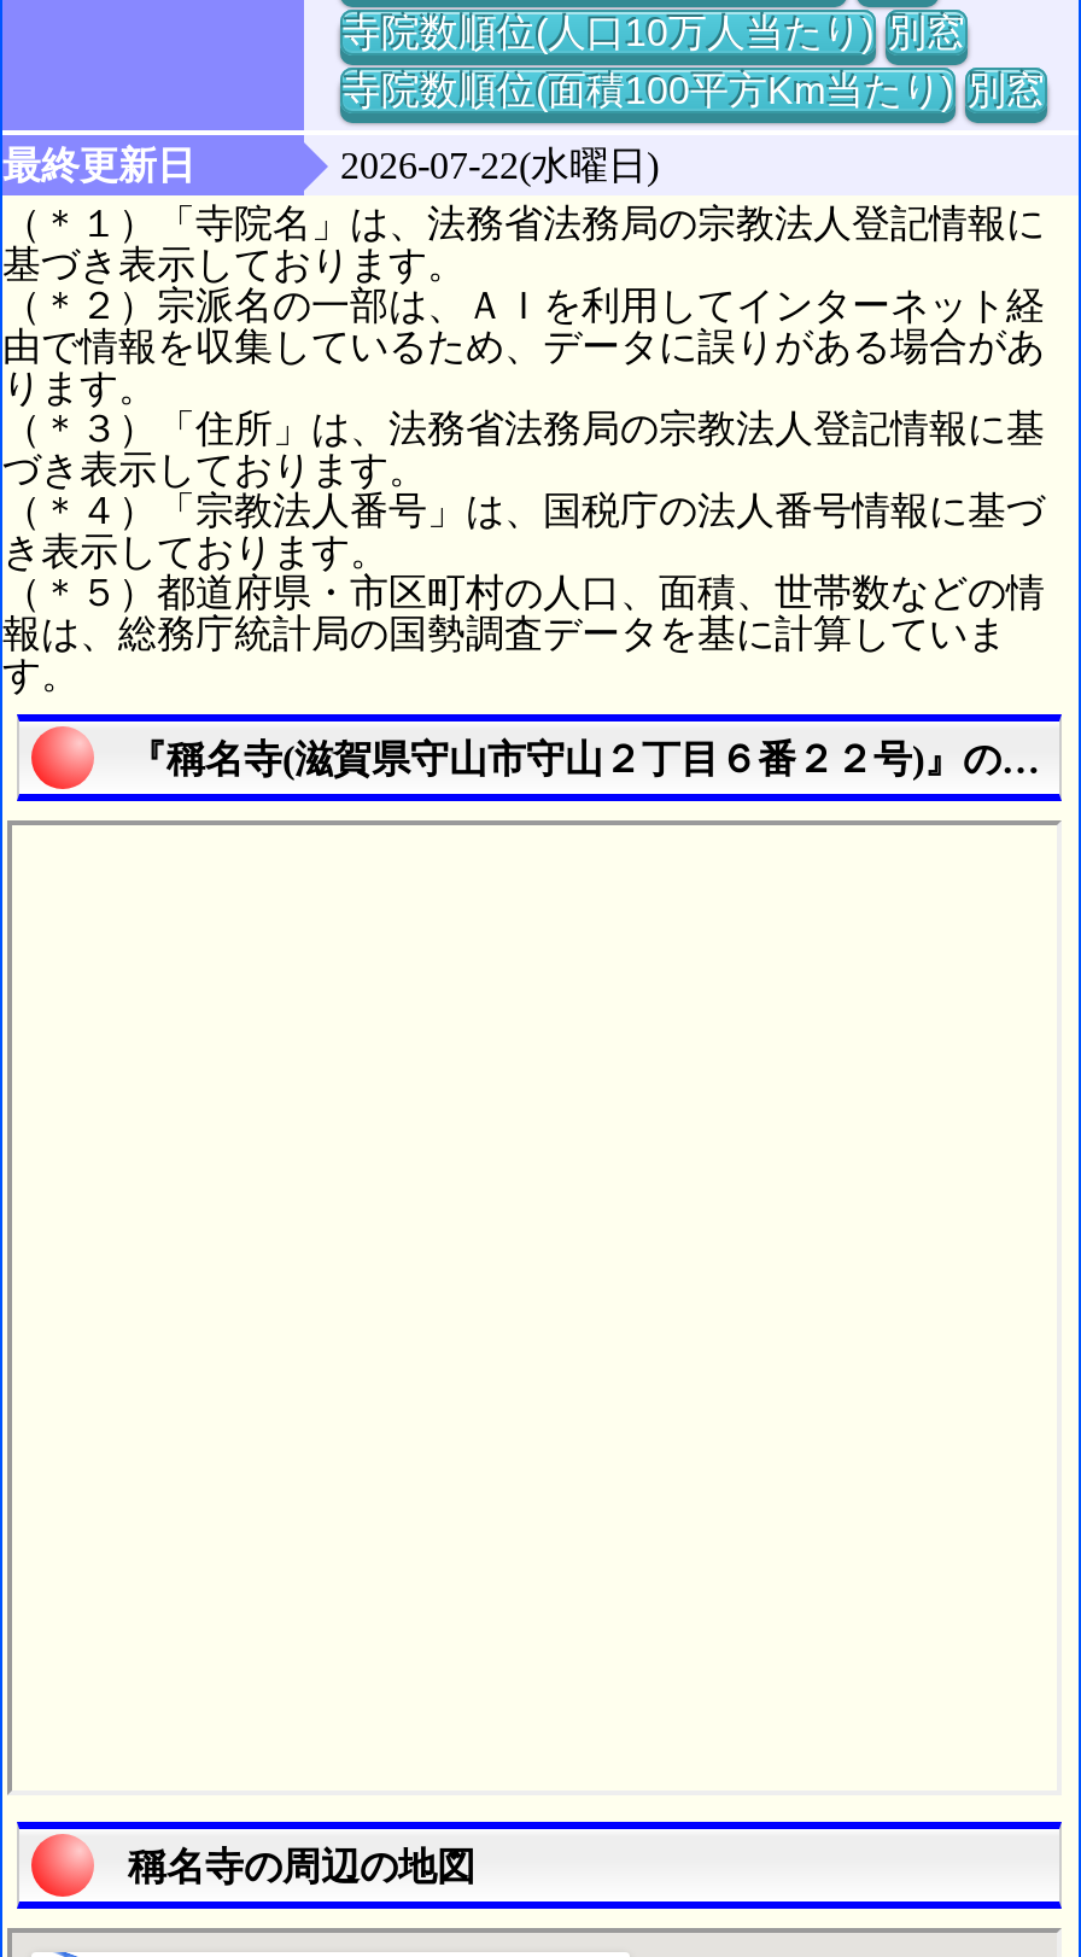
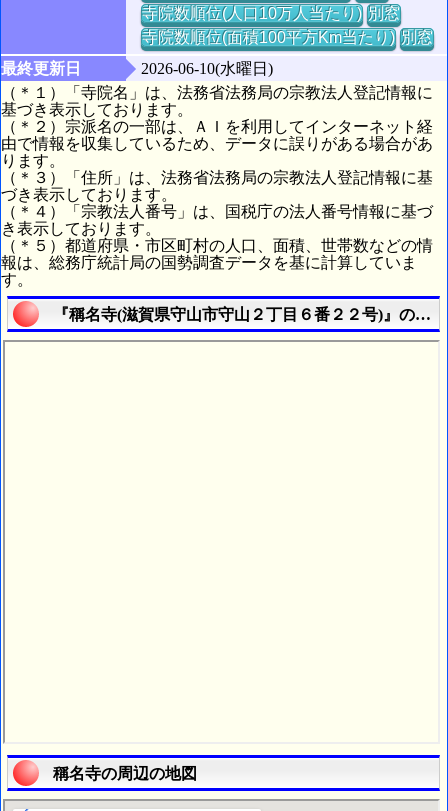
[340,146,659,187] 2026-07-22(水曜日) -> [141,60,273,77] 2026-06-10(水曜日)

